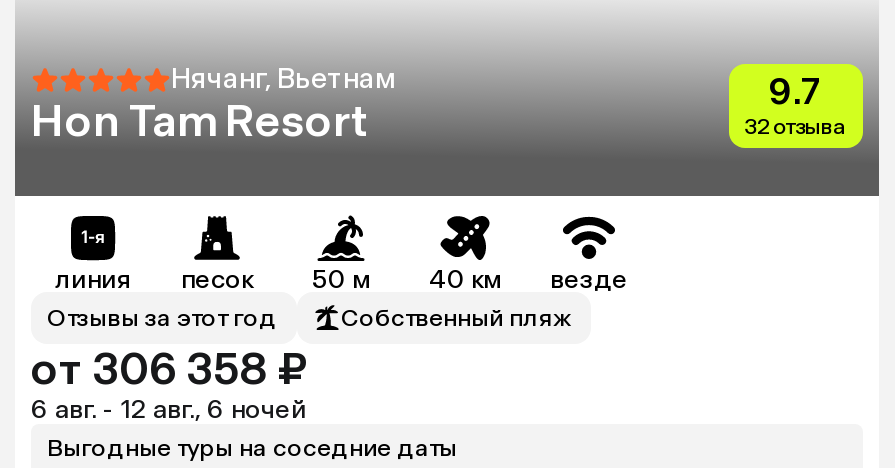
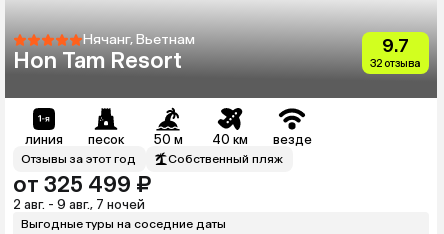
[31,342,307,396] от 306 358 ₽ -> [13,171,151,198] от 325 499 ₽
[31,394,307,424] 6 авг. - 12 авг., 6 ночей -> [13,197,145,212] 2 авг. - 9 авг., 7 ночей

